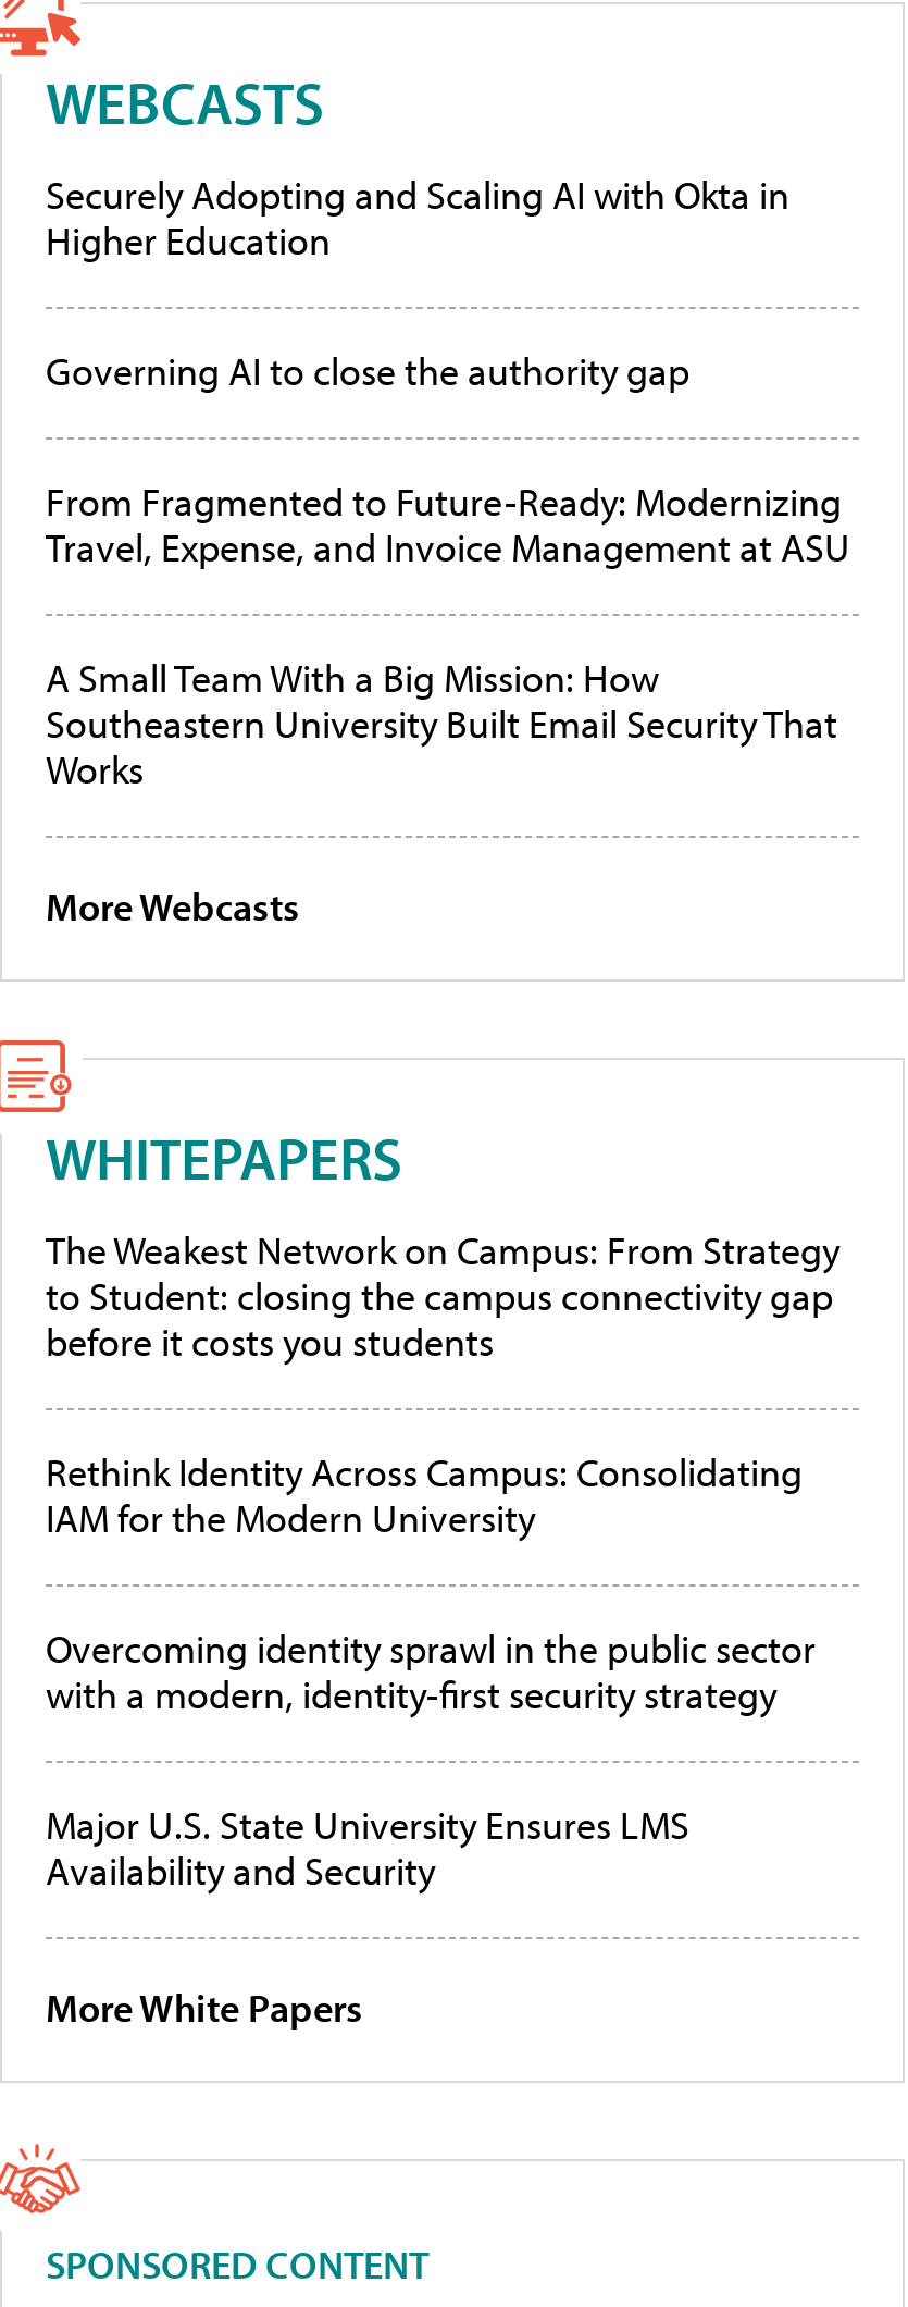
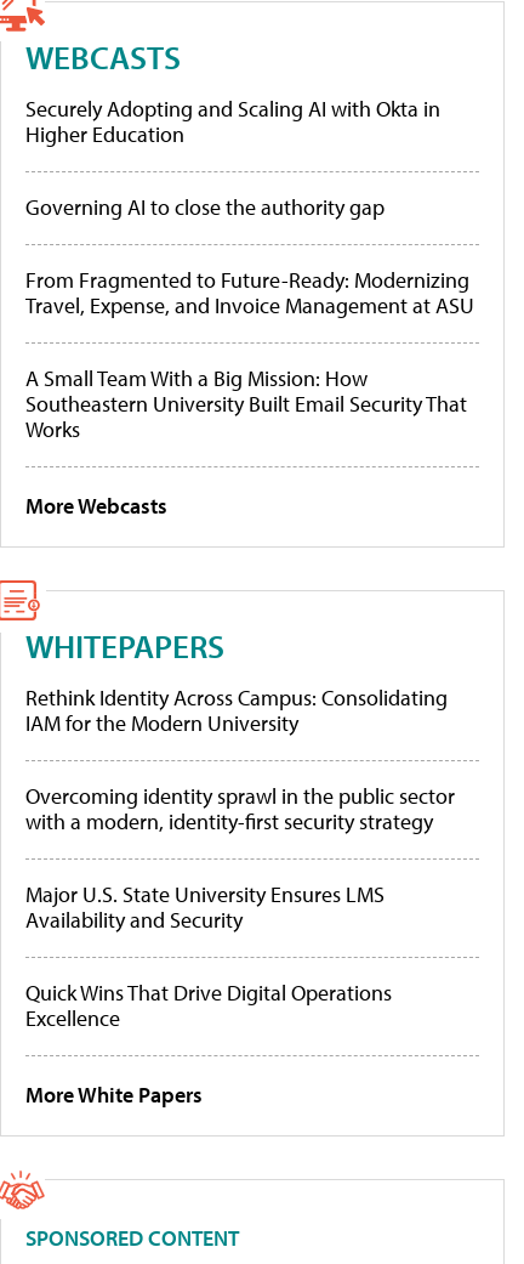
[46,1226,839,1368] The Weakest Network on Campus: From Strategy | to Student: closing the campus connectivity gap | before it costs you students -> none
moved [46,1448,816,1897] -> [25,684,455,934]: Rethink Identity Across Campus: Consolidating | IAM for the Modern University | Overcoming identity sprawl in the public sector | with a modern, identity-first security strategy | Major U.S. State University Ensures LMS | Availability and Security
none -> [25,979,392,1033] Quick Wins That Drive Digital Operations | Excellence

